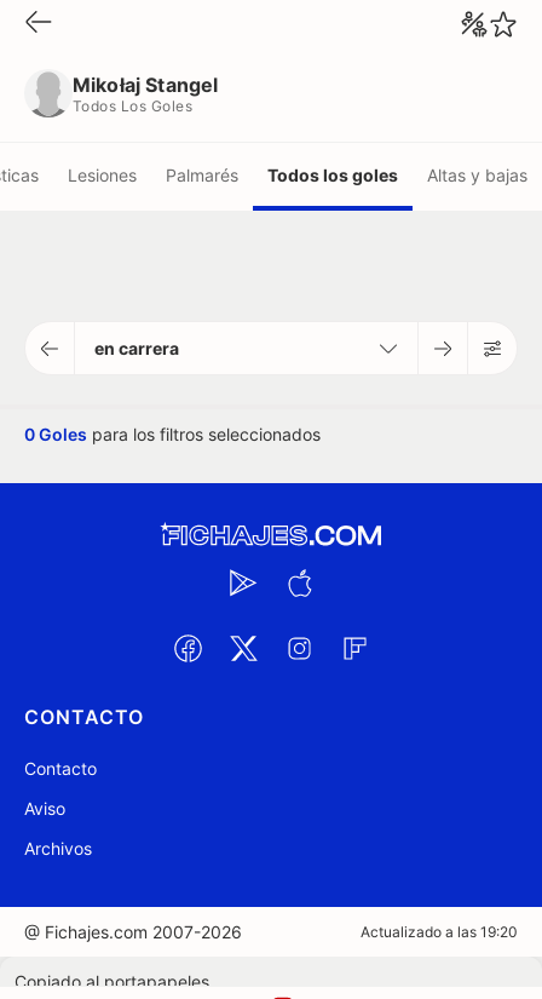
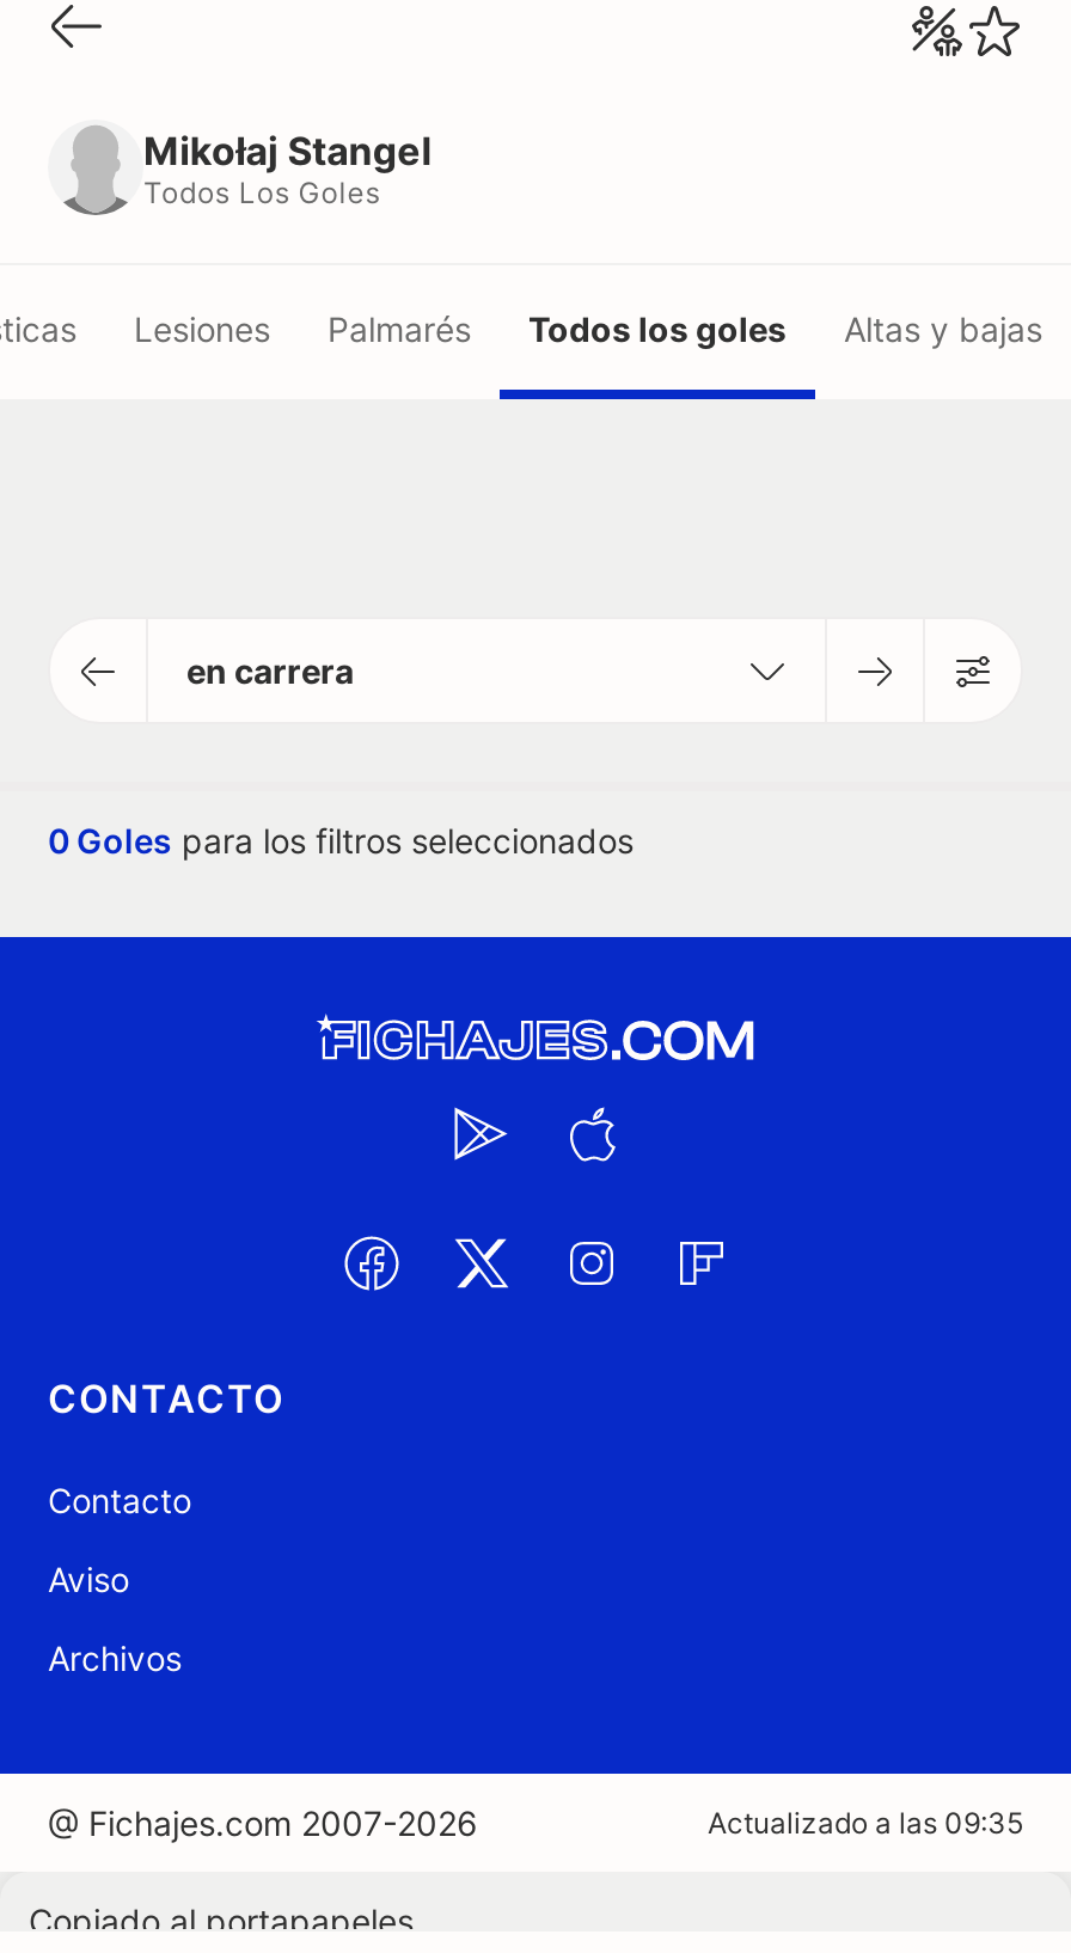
[361,923,518,941] Actualizado a las 19:20 -> [708,1805,1023,1841] Actualizado a las 09:35

